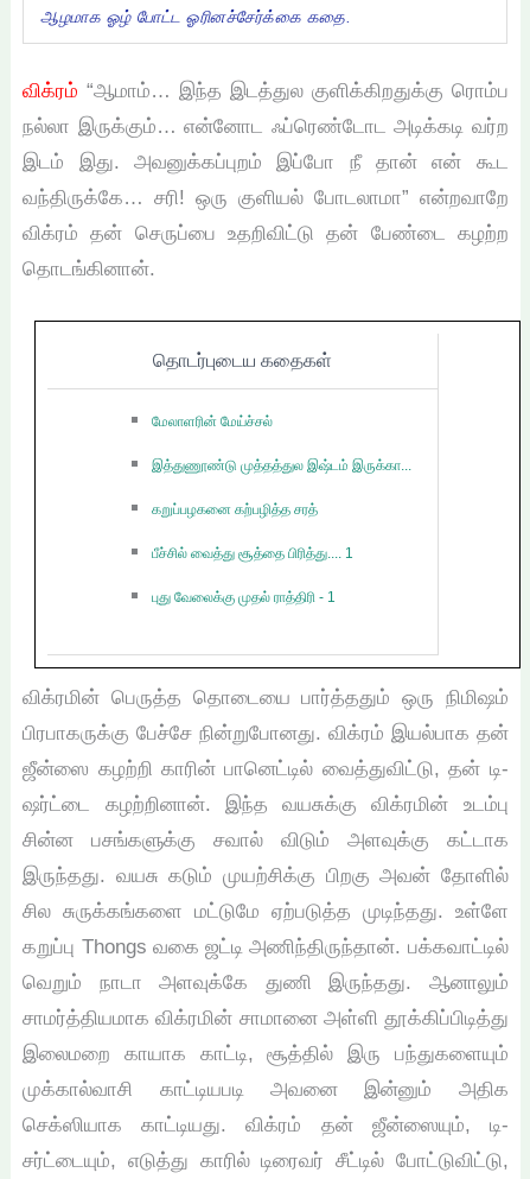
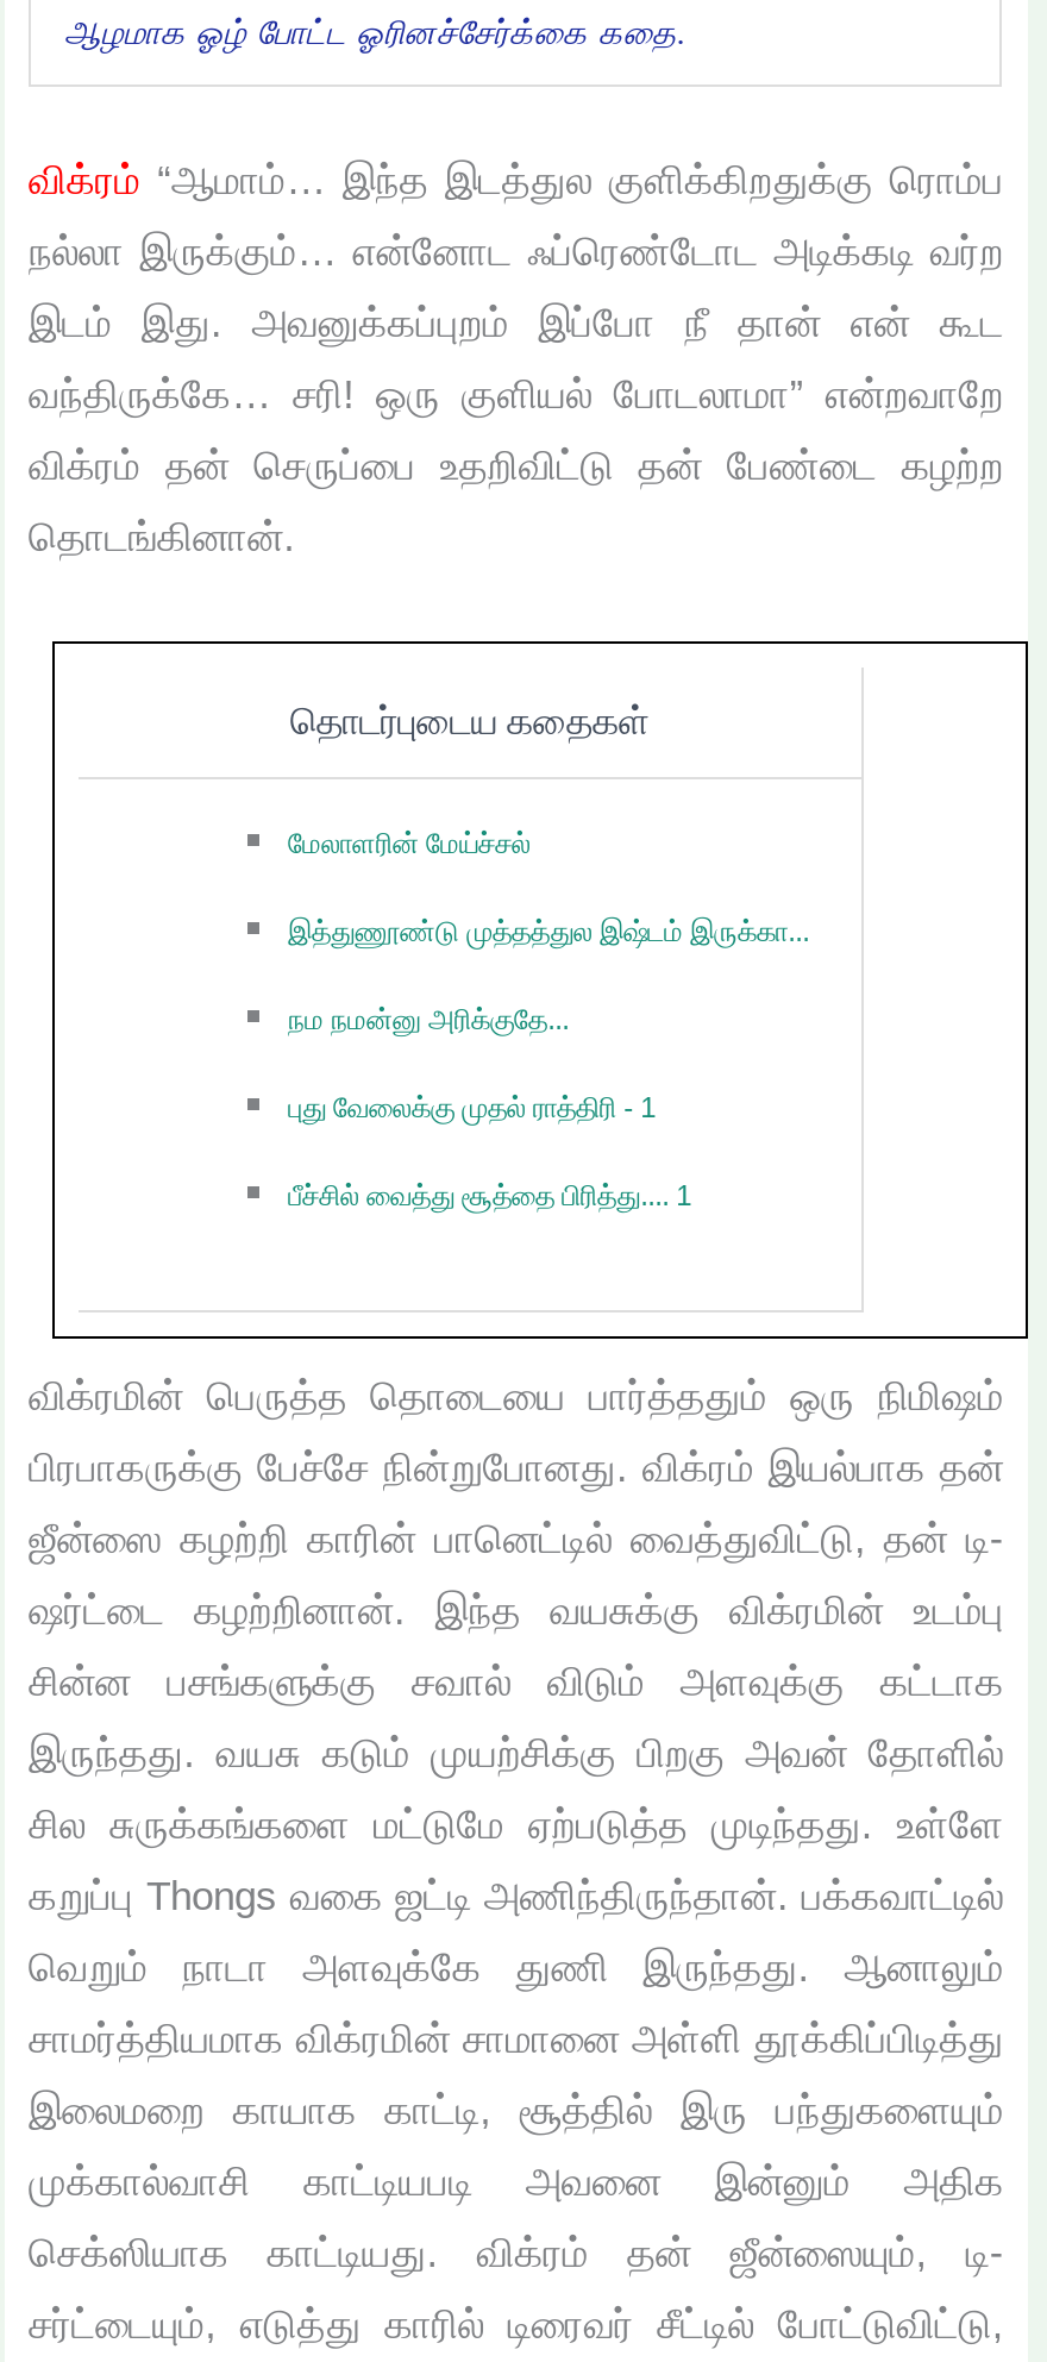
[152,501,318,517] கறுப்பழகனை கற்பழித்த சரத் -> [288,1002,569,1035] நம நமன்னு அரிக்குதே...
moved [152,545,354,561] -> [288,1178,693,1212]: பீச்சில் வைத்து சூத்தை பிரித்து.... 1
moved [152,588,336,605] -> [288,1090,657,1124]: புது வேலைக்கு முதல் ராத்திரி - 1

